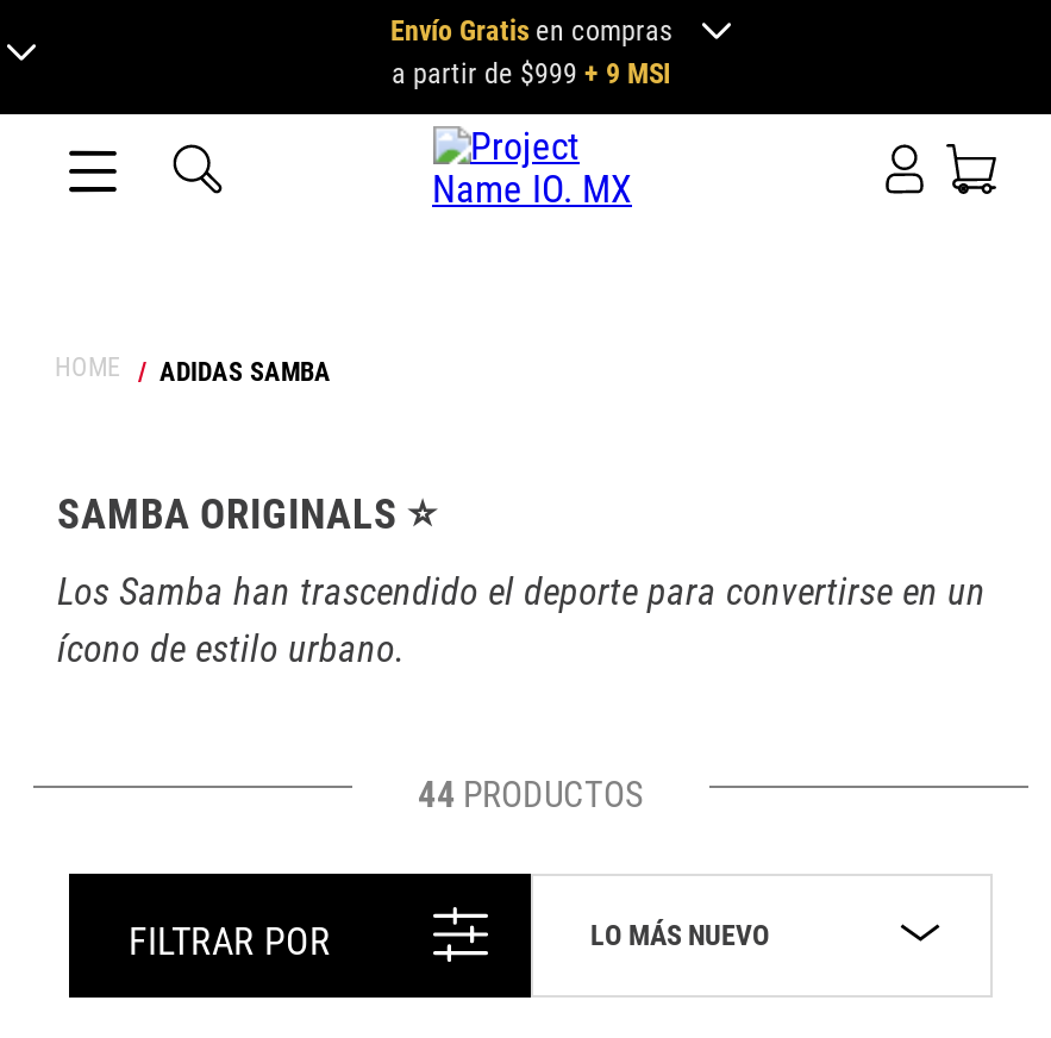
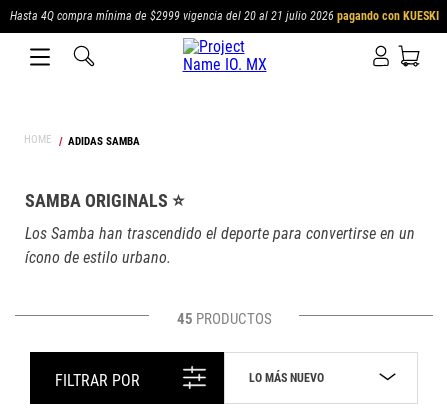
[390,14,671,90] Envío Gratis en compras | a partir de $999 + 9 MSI -> [9,9,438,23] Hasta 4Q compra mínima de $2999 vigencia del 20 al 21 julio 2026 pagando con KUESKI
[418,775,644,818] 44 PRODUCTOS -> [176,310,271,328] 45 PRODUCTOS

